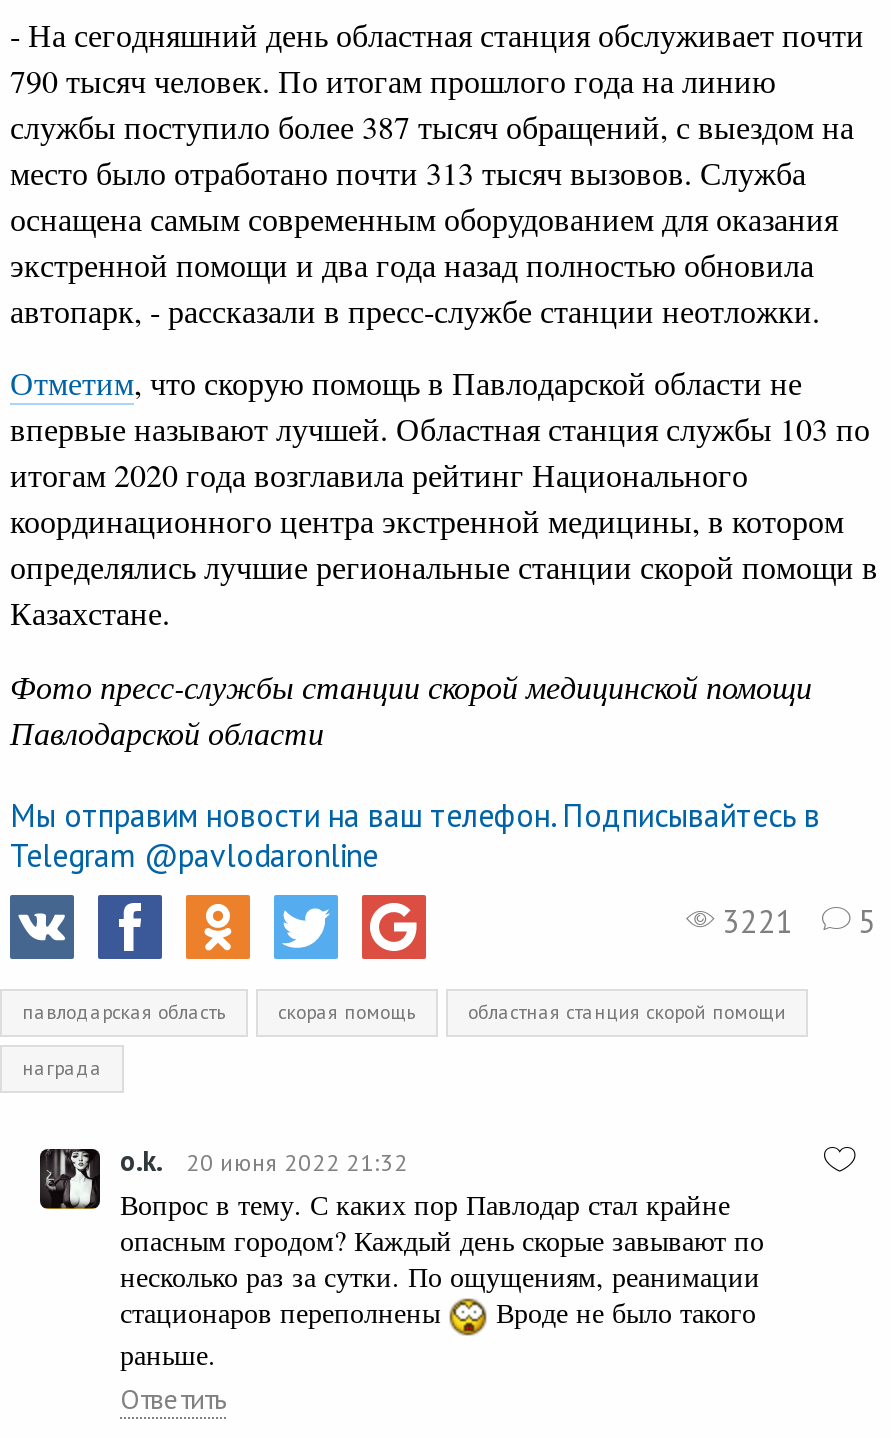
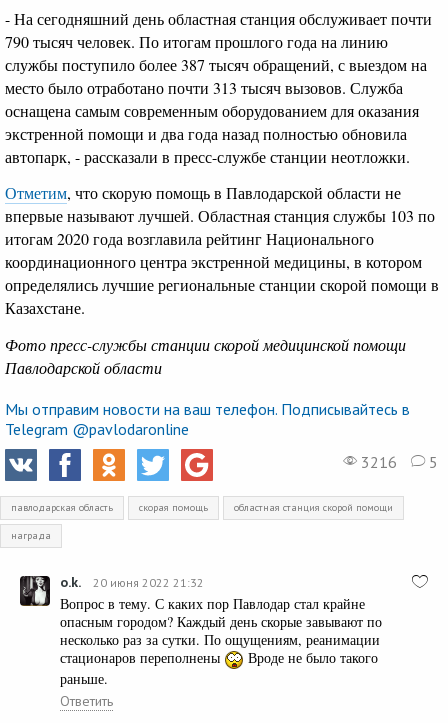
[714,901,876,941] 3221 5 -> [357,452,438,472] 3216 5

